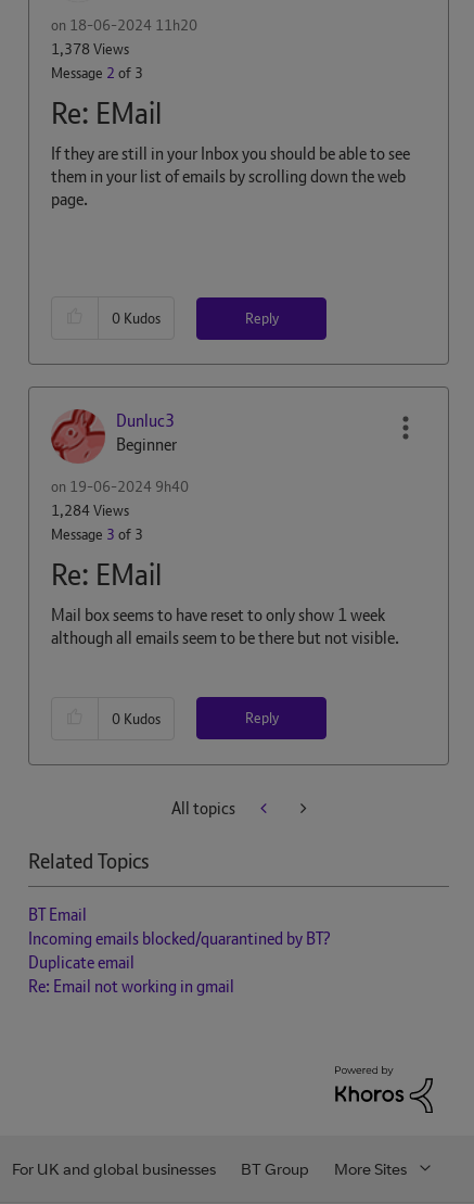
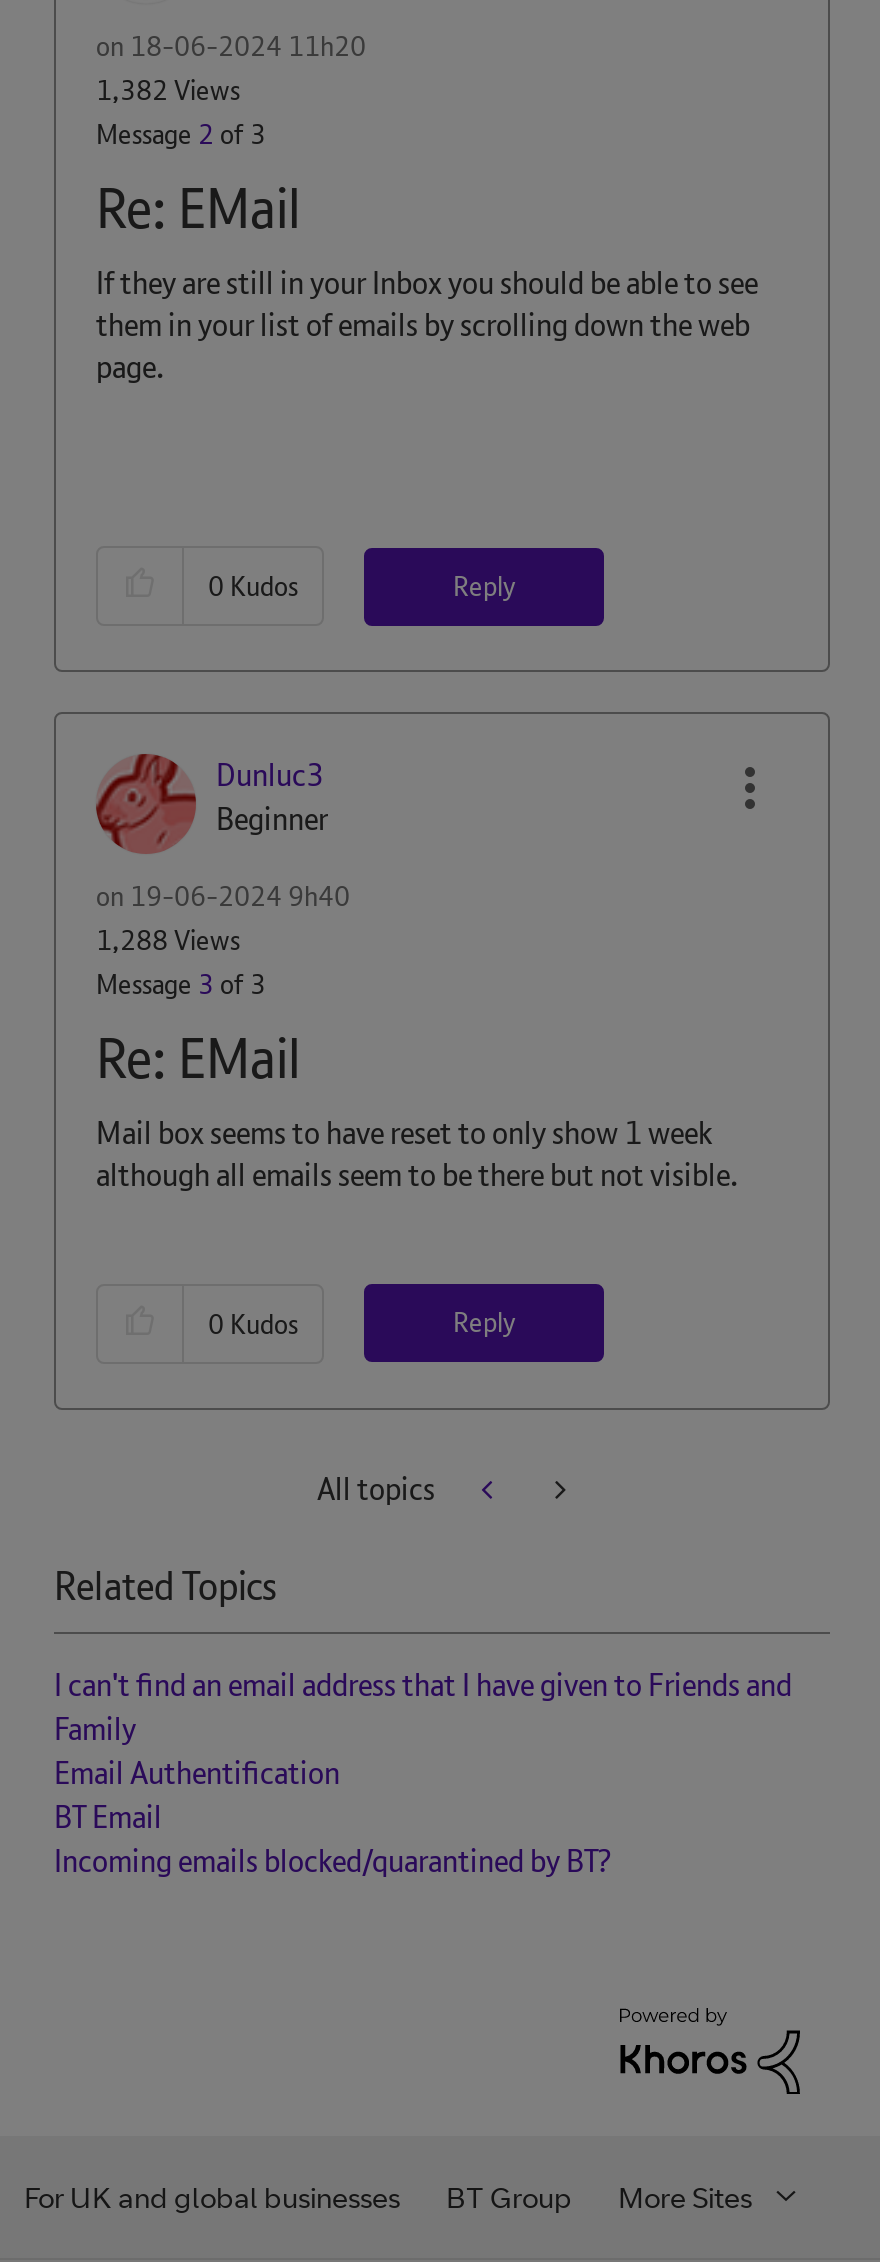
[51,39,129,58] 1,378 Views -> [96,71,240,107] 1,382 Views
[51,500,129,520] 1,284 Views -> [96,922,240,958] 1,288 Views
none -> [54,1664,792,1794] I can't find an email address that I have given to Friends and | Family | Email Authentification
moved [28,903,331,950] -> [54,1796,612,1882]: BT Email | Incoming emails blocked/quarantined by BT?
[28,951,234,998] Duplicate email | Re: Email not working in gmail -> none

